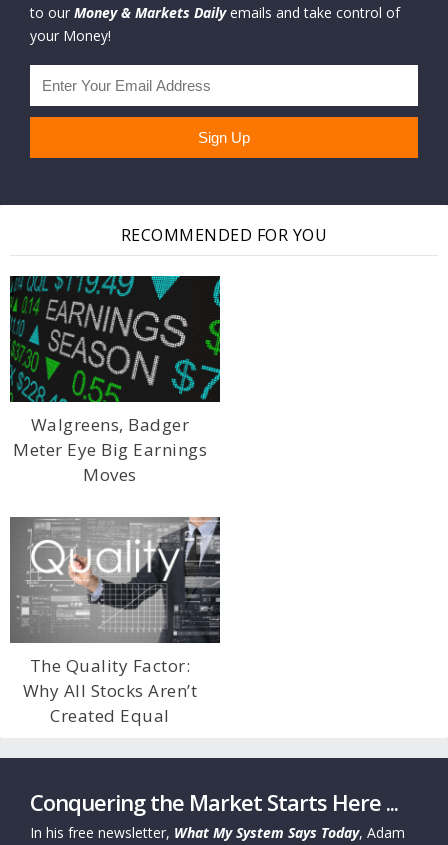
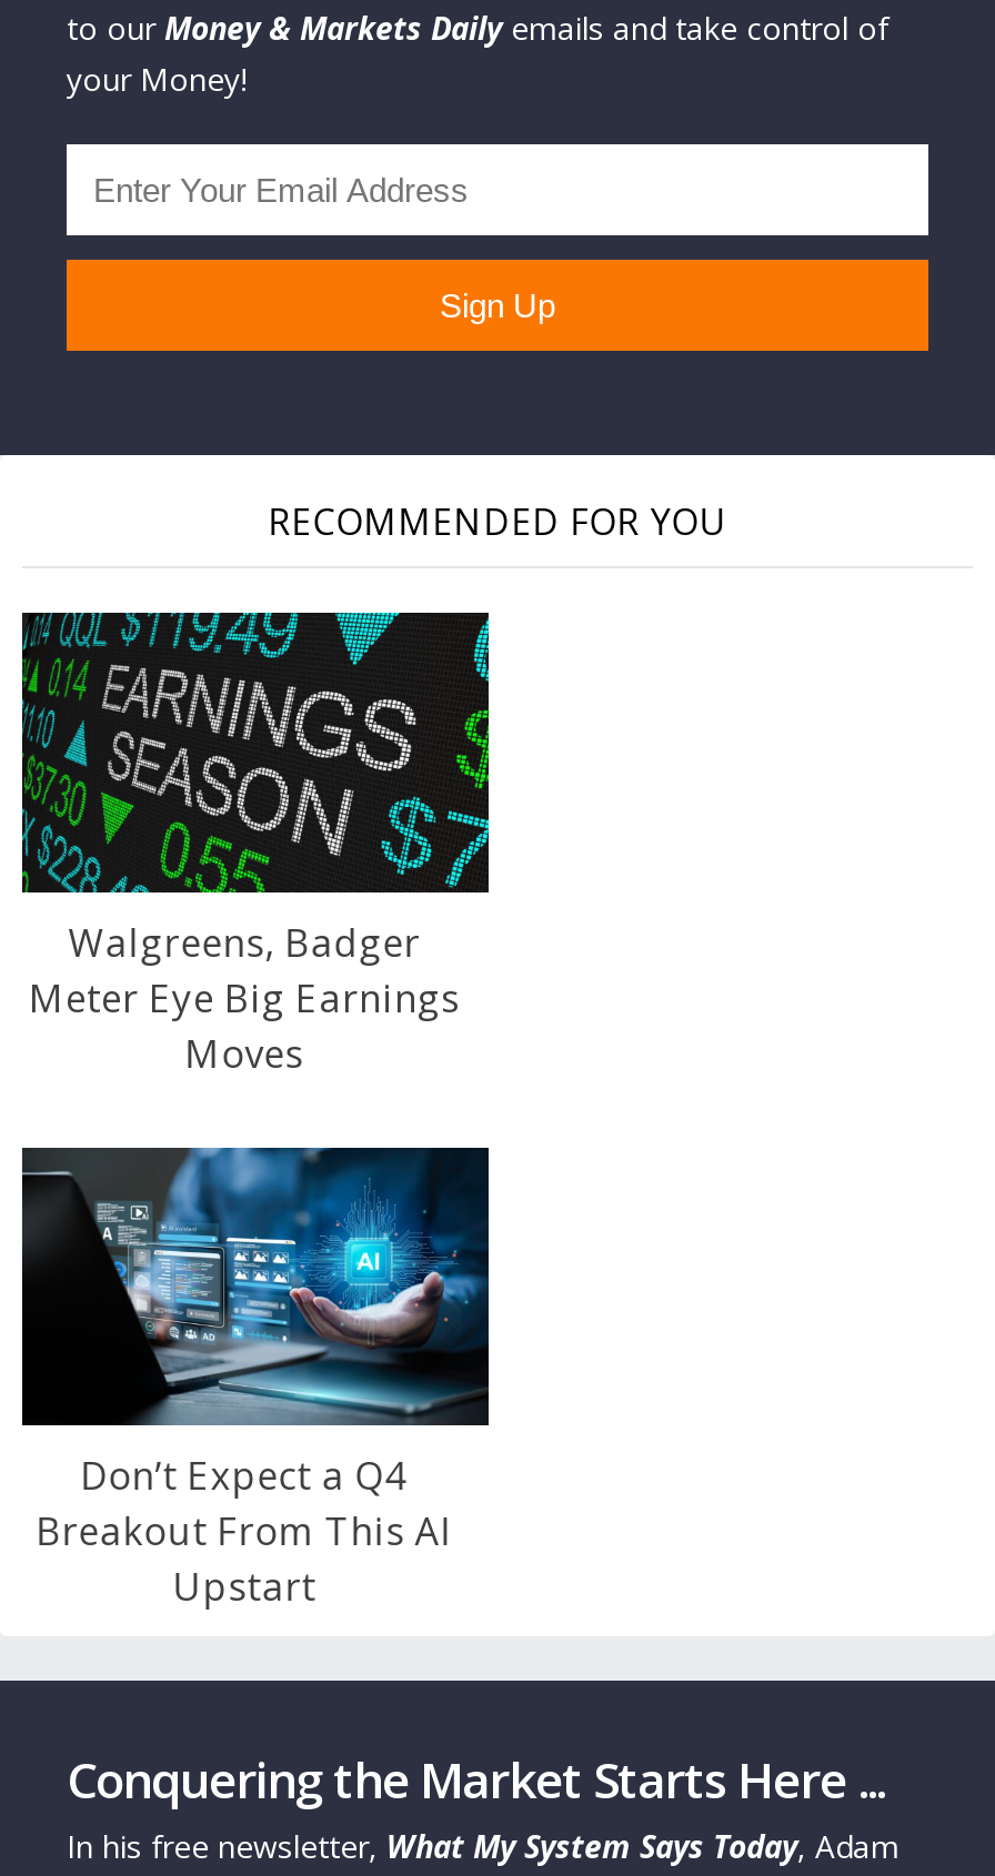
[10,516,221,727] [image] | The Quality Factor: | Why All Stocks Aren’t | Created Equal -> [22,1146,491,1613] [image] | Don’t Expect a Q4 | Breakout From This AI | Upstart

